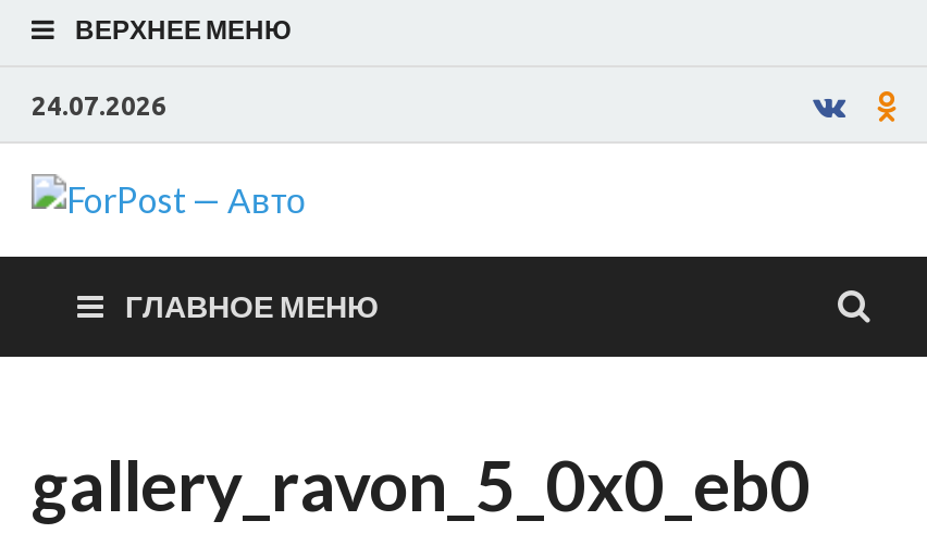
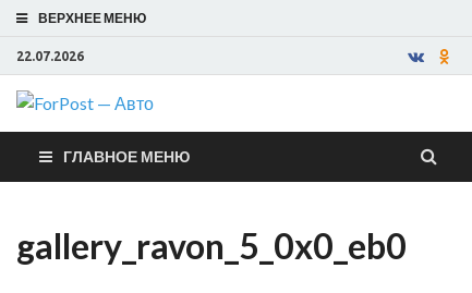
[32,90,166,119] 24.07.2026 -> [16,48,84,63] 22.07.2026

